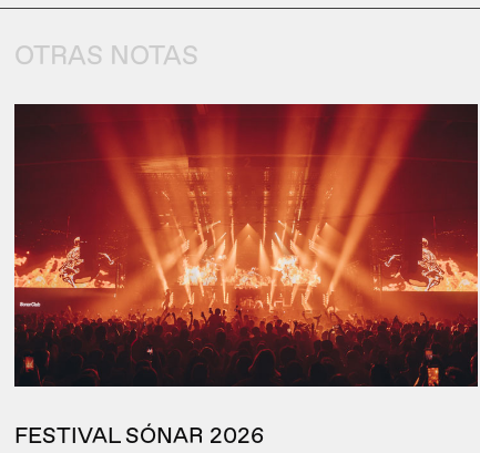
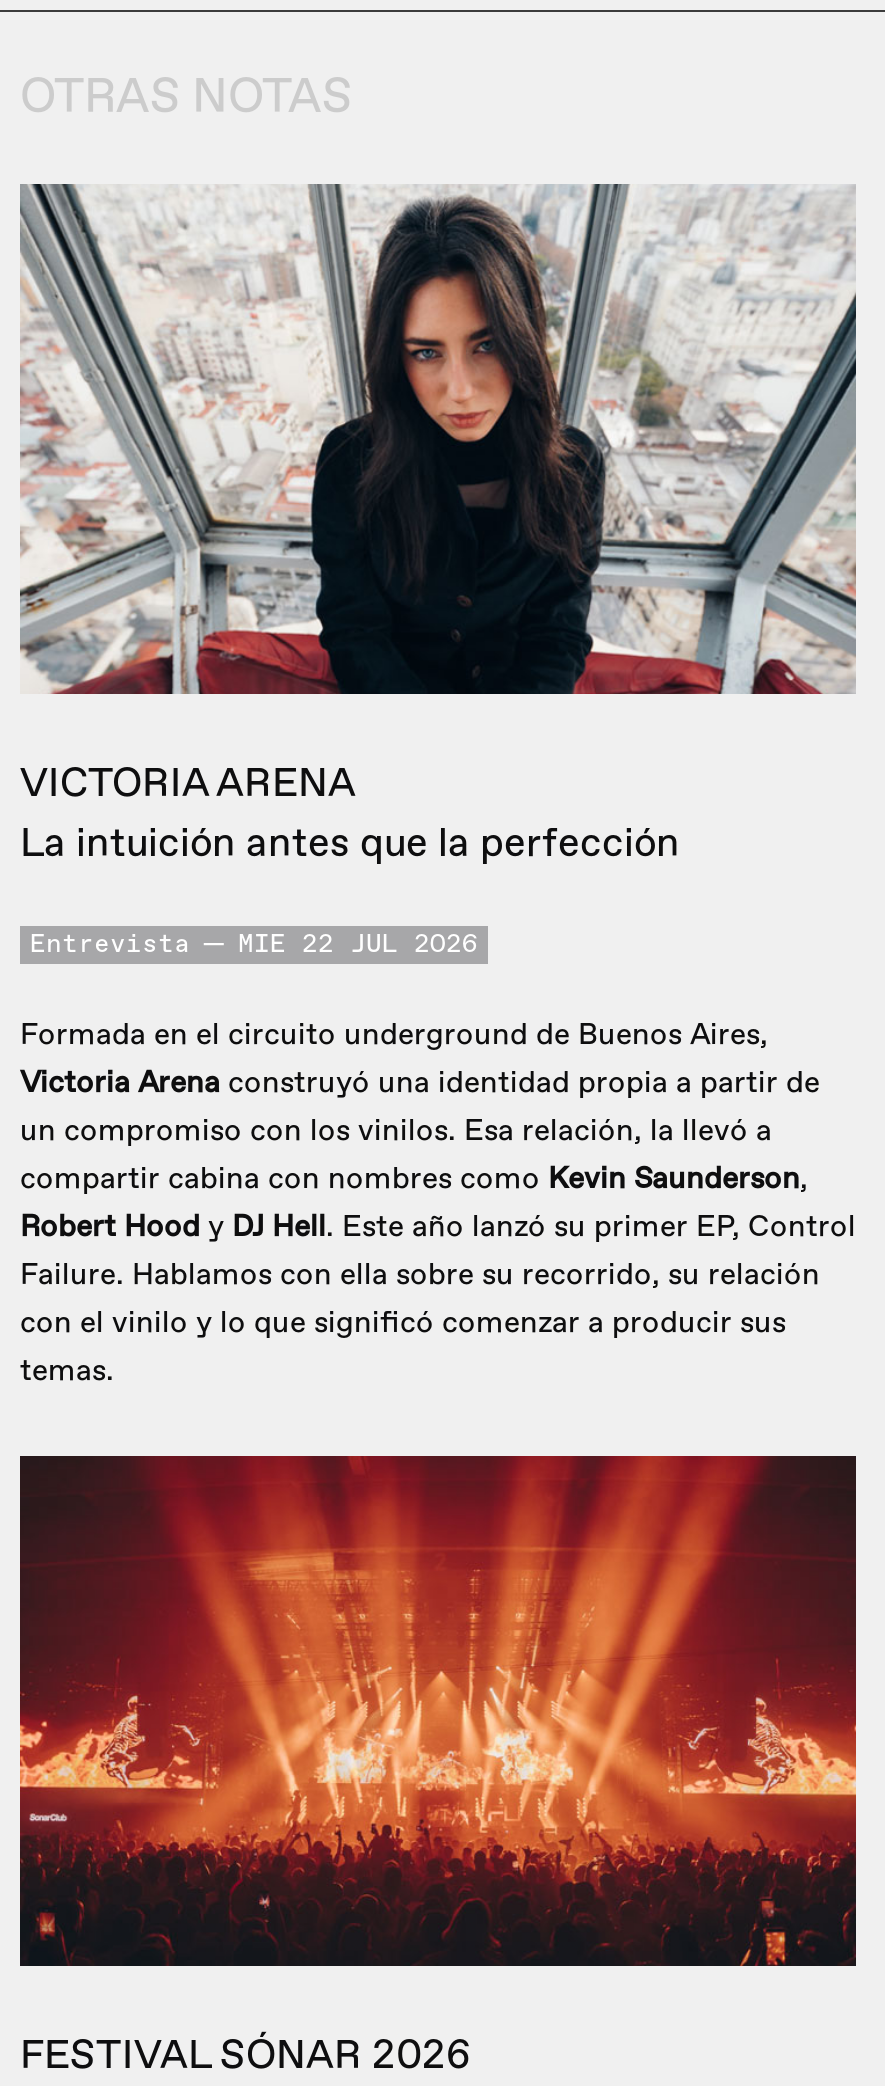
none -> [20,182,858,1389] [image] | VICTORIA ARENA | La intuición antes que la perfección | Entrevista | MIE 22 JUL 2026 | Formada en el circuito underground de Buenos Aires, | Victoria Arena construyó una identidad propia a partir de | un compromiso con los vinilos. Esa relación, la llevó a | compartir cabina con nombres como Kevin Saunderson, | Robert Hood y DJ Hell. Este año lanzó su primer EP, Control | Failure. Hablamos con ella sobre su recorrido, su relación | con el vinilo y lo que significó comenzar a producir sus | temas.

